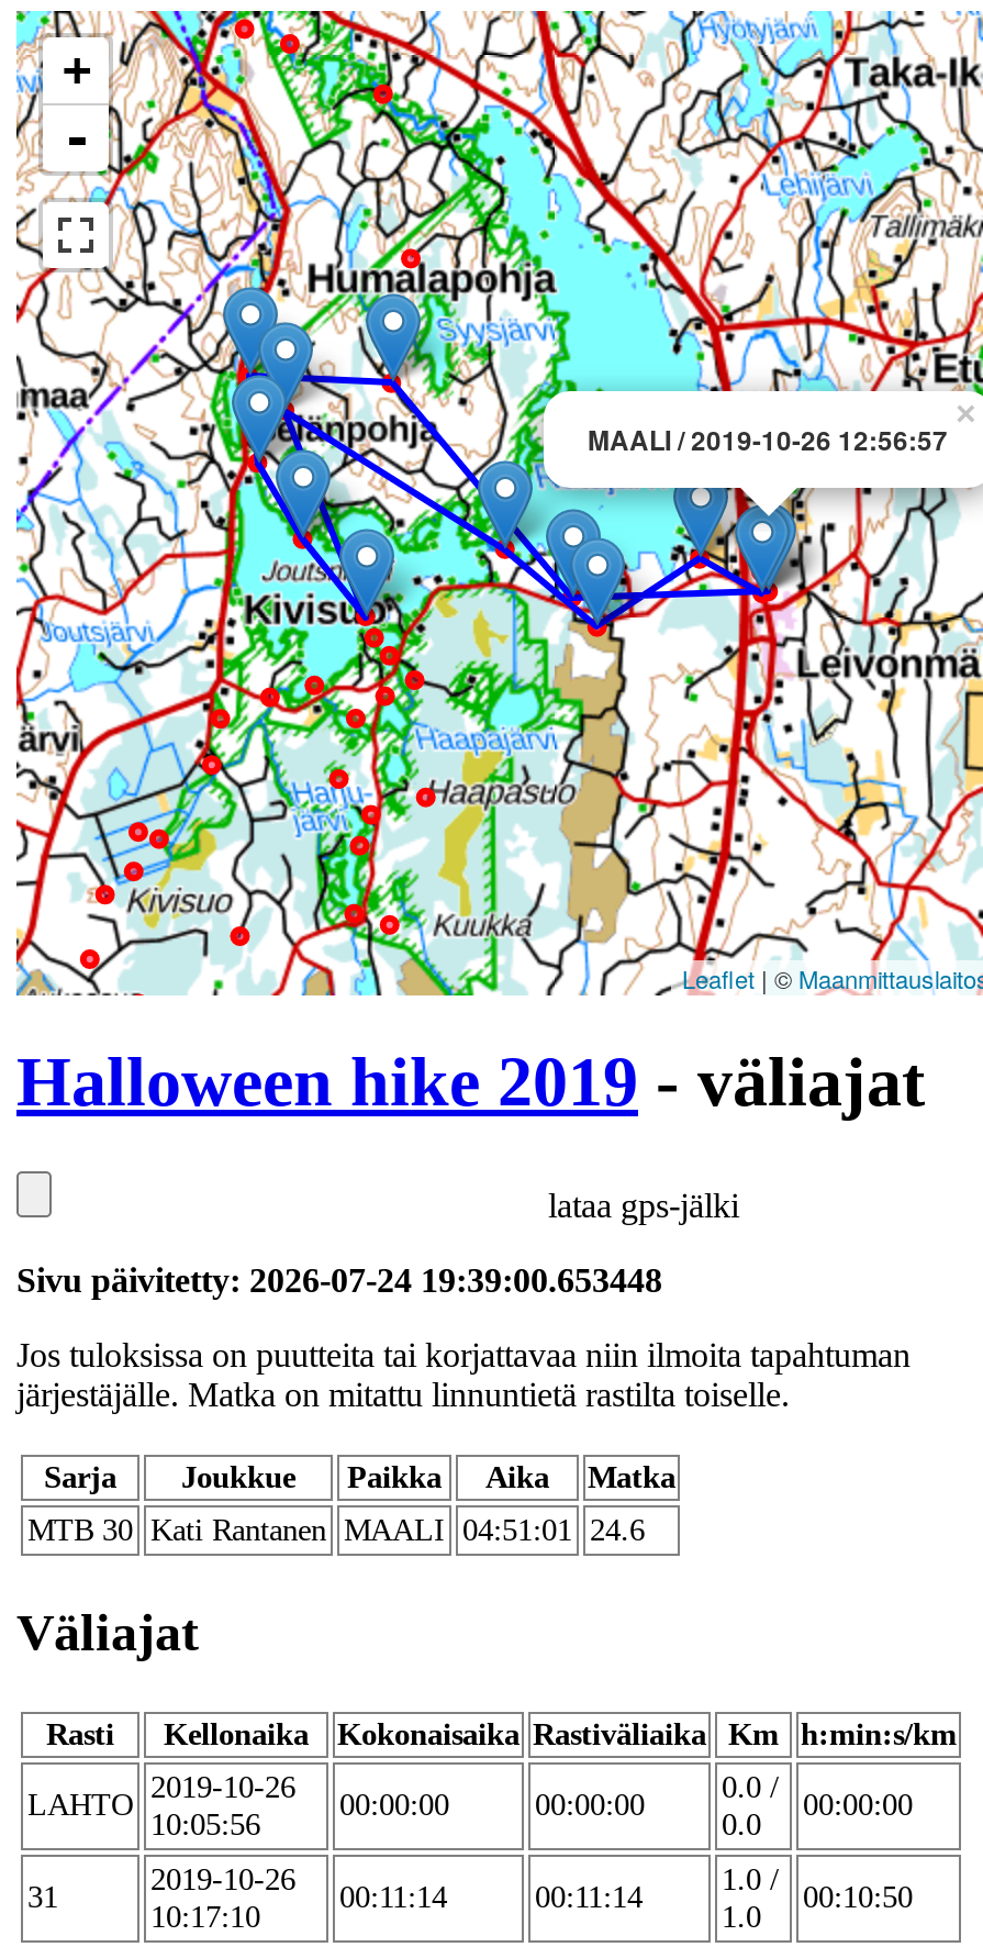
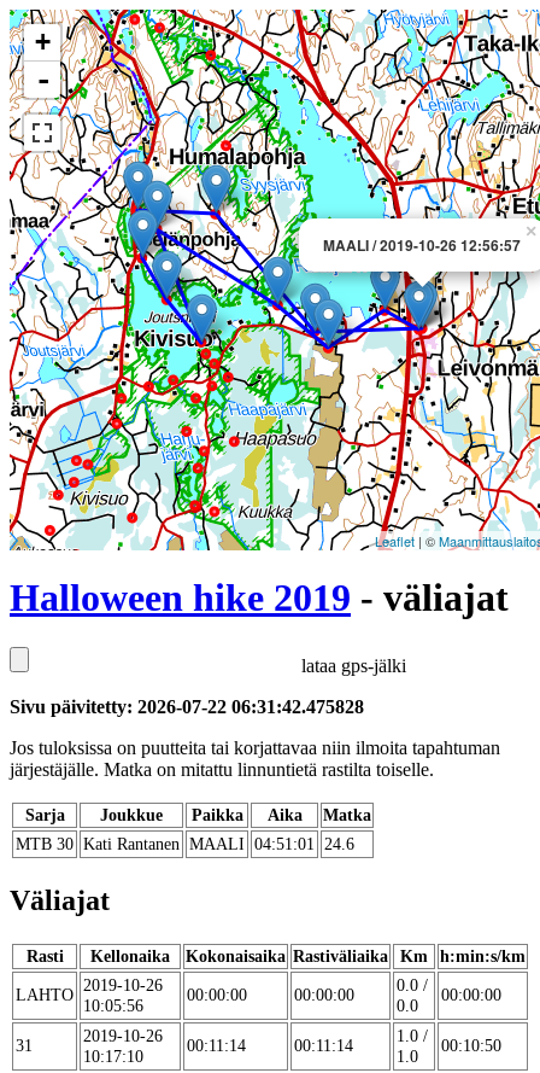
[16,1261,662,1299] Sivu päivitetty: 2026-07-24 19:39:00.653448 -> [10,696,364,717] Sivu päivitetty: 2026-07-22 06:31:42.475828

